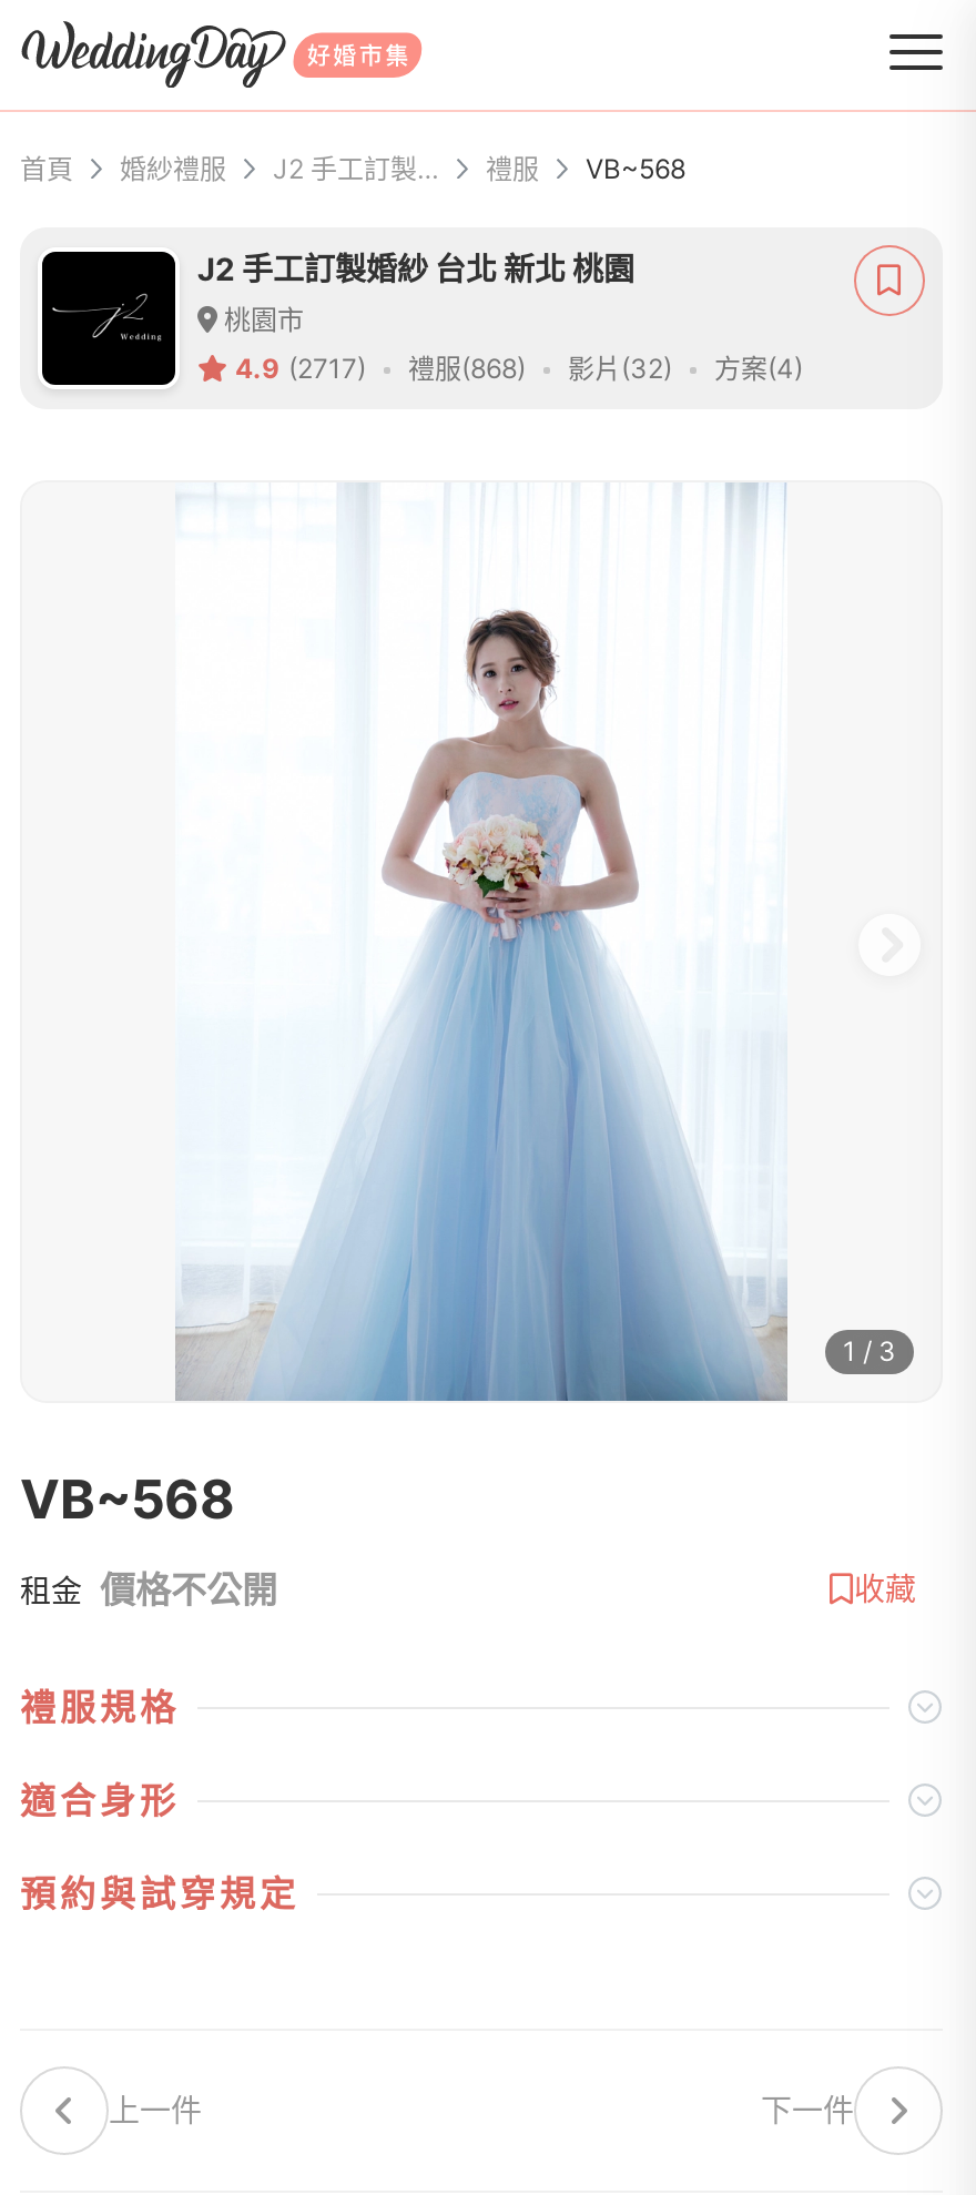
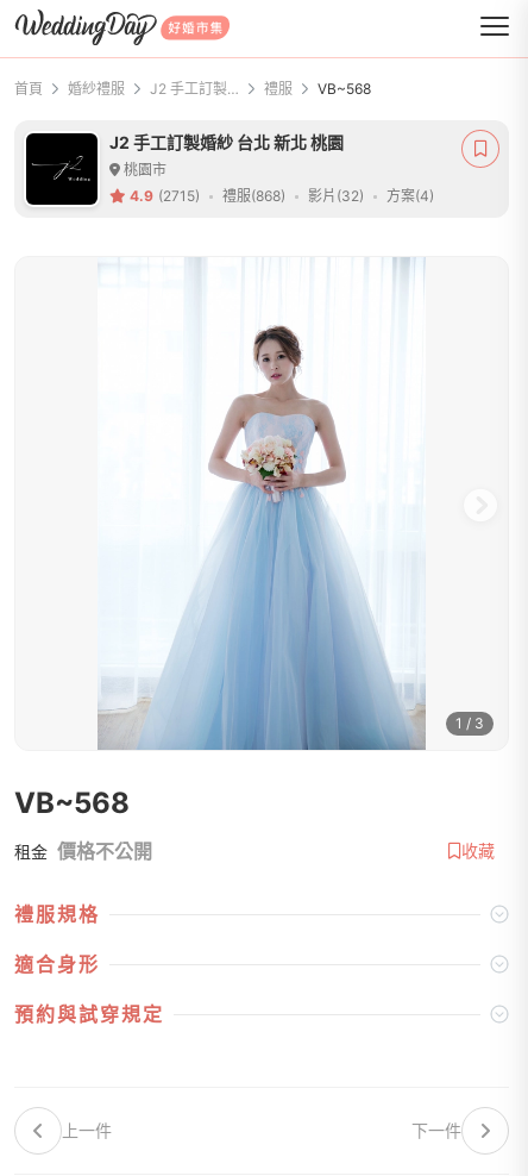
[235,352,803,385] 4.9 (2717) 禮服(868) 影片(32) 方案(4) -> [130,187,434,205] 4.9 (2715) 禮服(868) 影片(32) 方案(4)

